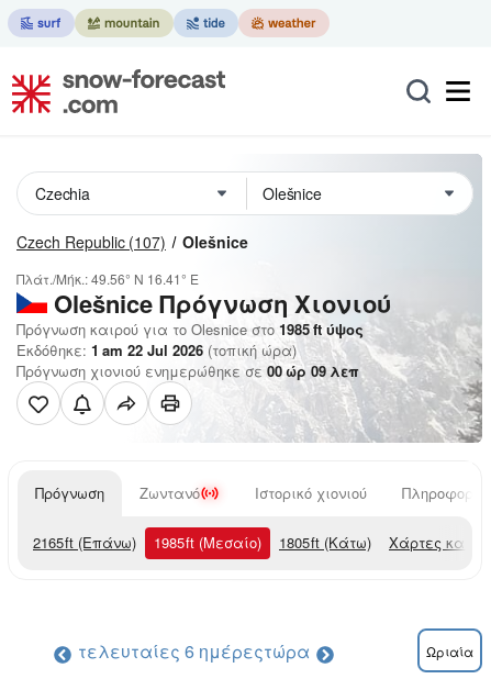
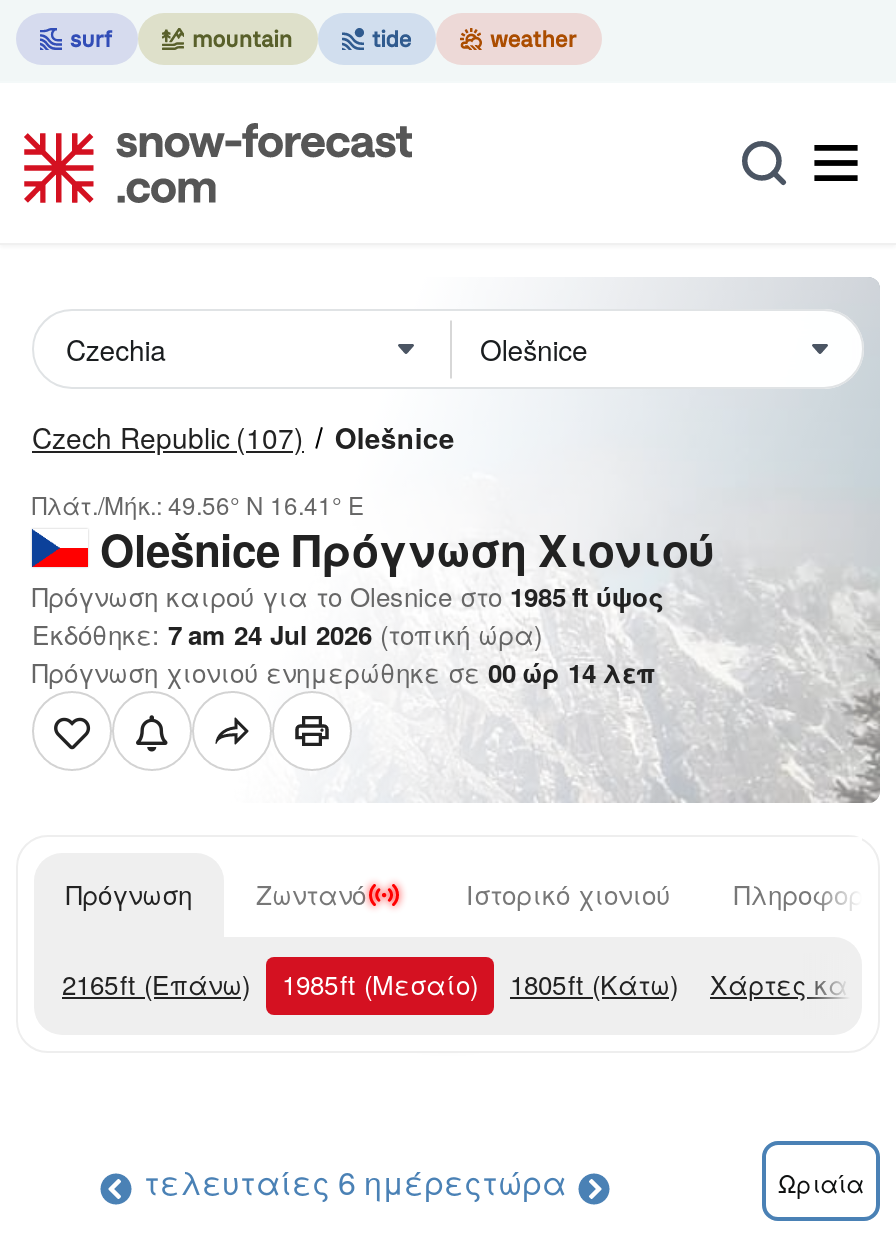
[16,340,297,360] Εκδόθηκε: 1 am 22 Jul 2026 (τοπική ώρα) -> [32,615,542,653] Εκδόθηκε: 7 am 24 Jul 2026 (τοπική ώρα)
[16,360,359,381] Πρόγνωση χιονιού ενημερώθηκε σε 00 ώρ 09 λεπ -> [32,653,656,691] Πρόγνωση χιονιού ενημερώθηκε σε 00 ώρ 14 λεπ

